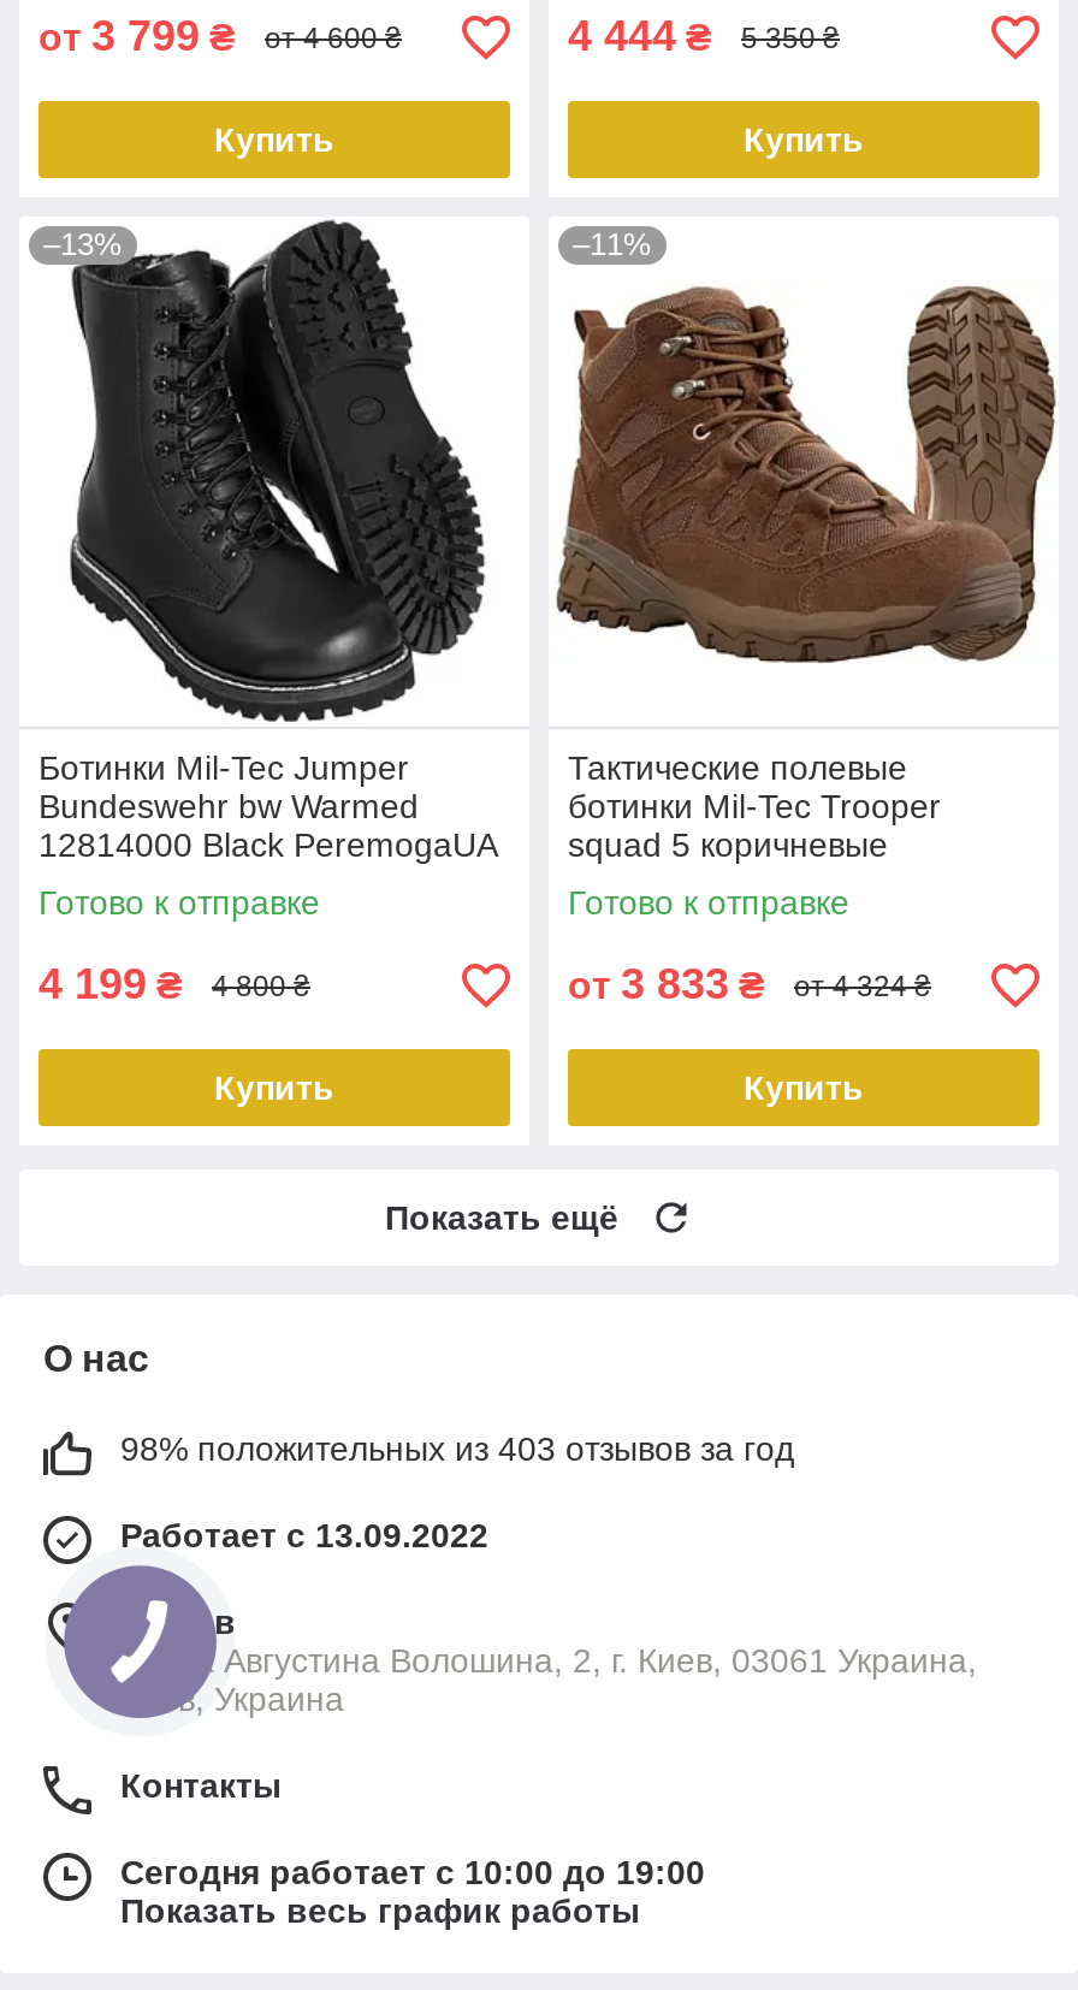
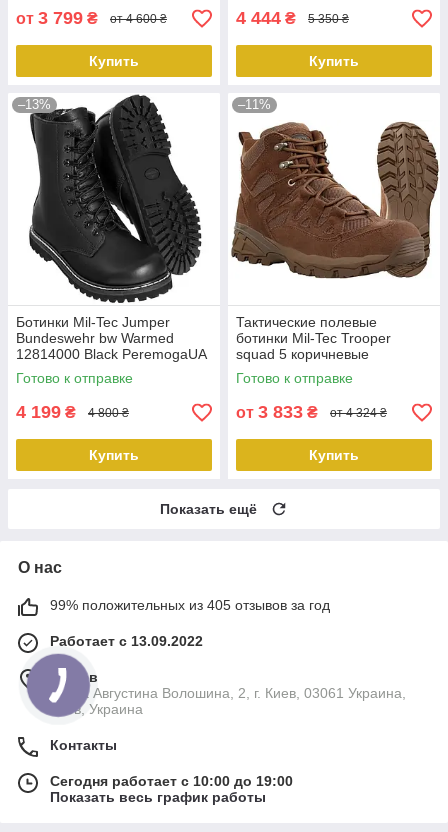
[120,1430,794,1468] 98% положительных из 403 отзывов за год -> [50,597,330,613] 99% положительных из 405 отзывов за год

